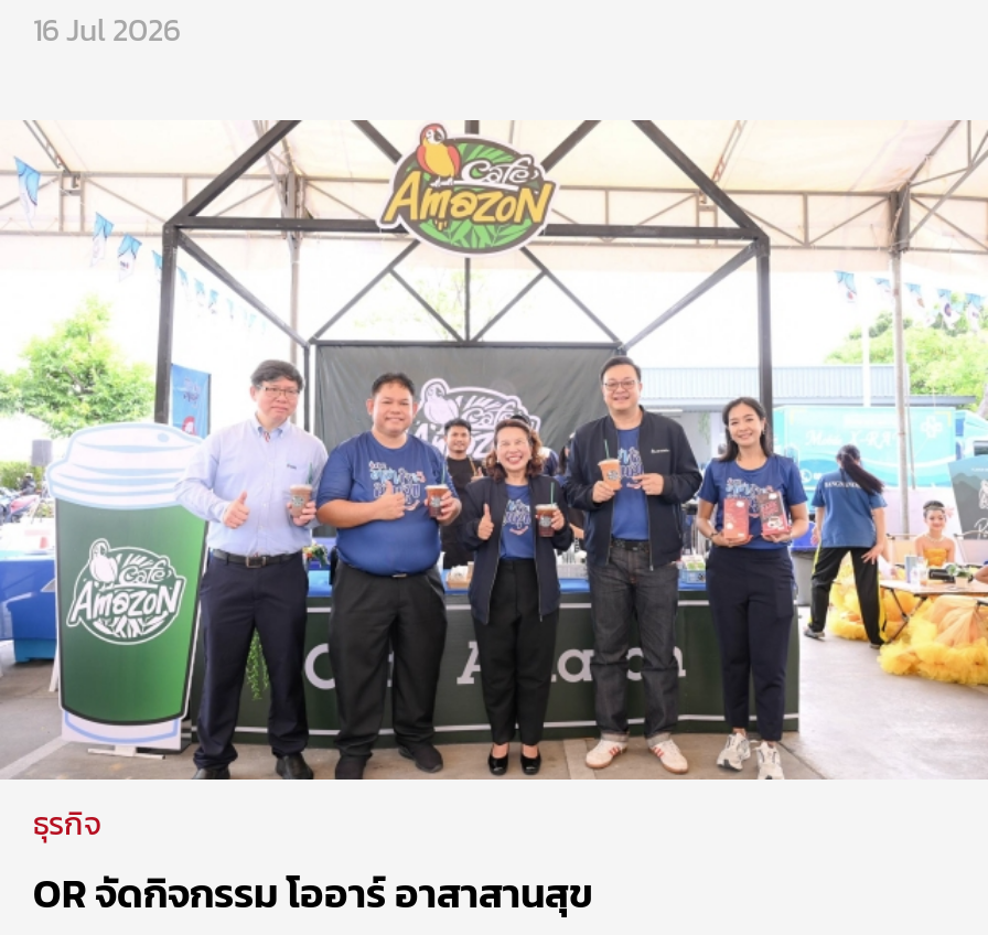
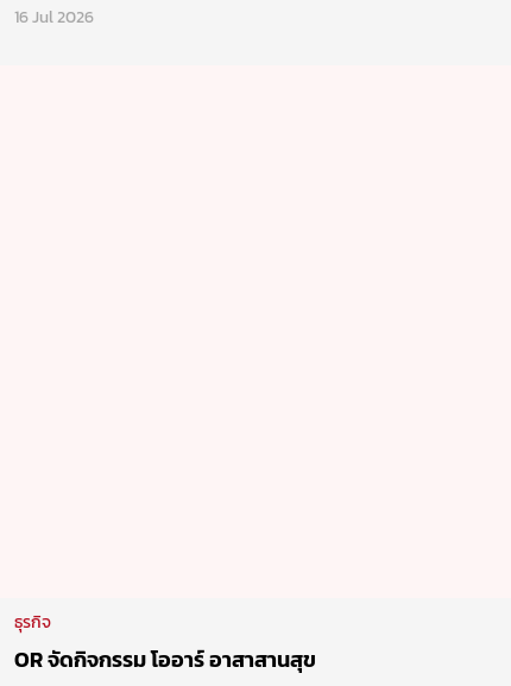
[7,119,981,783] [image] -> none

